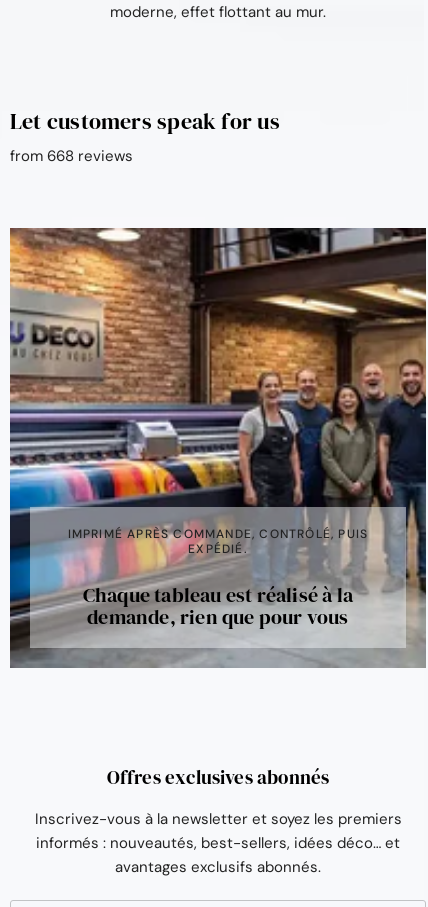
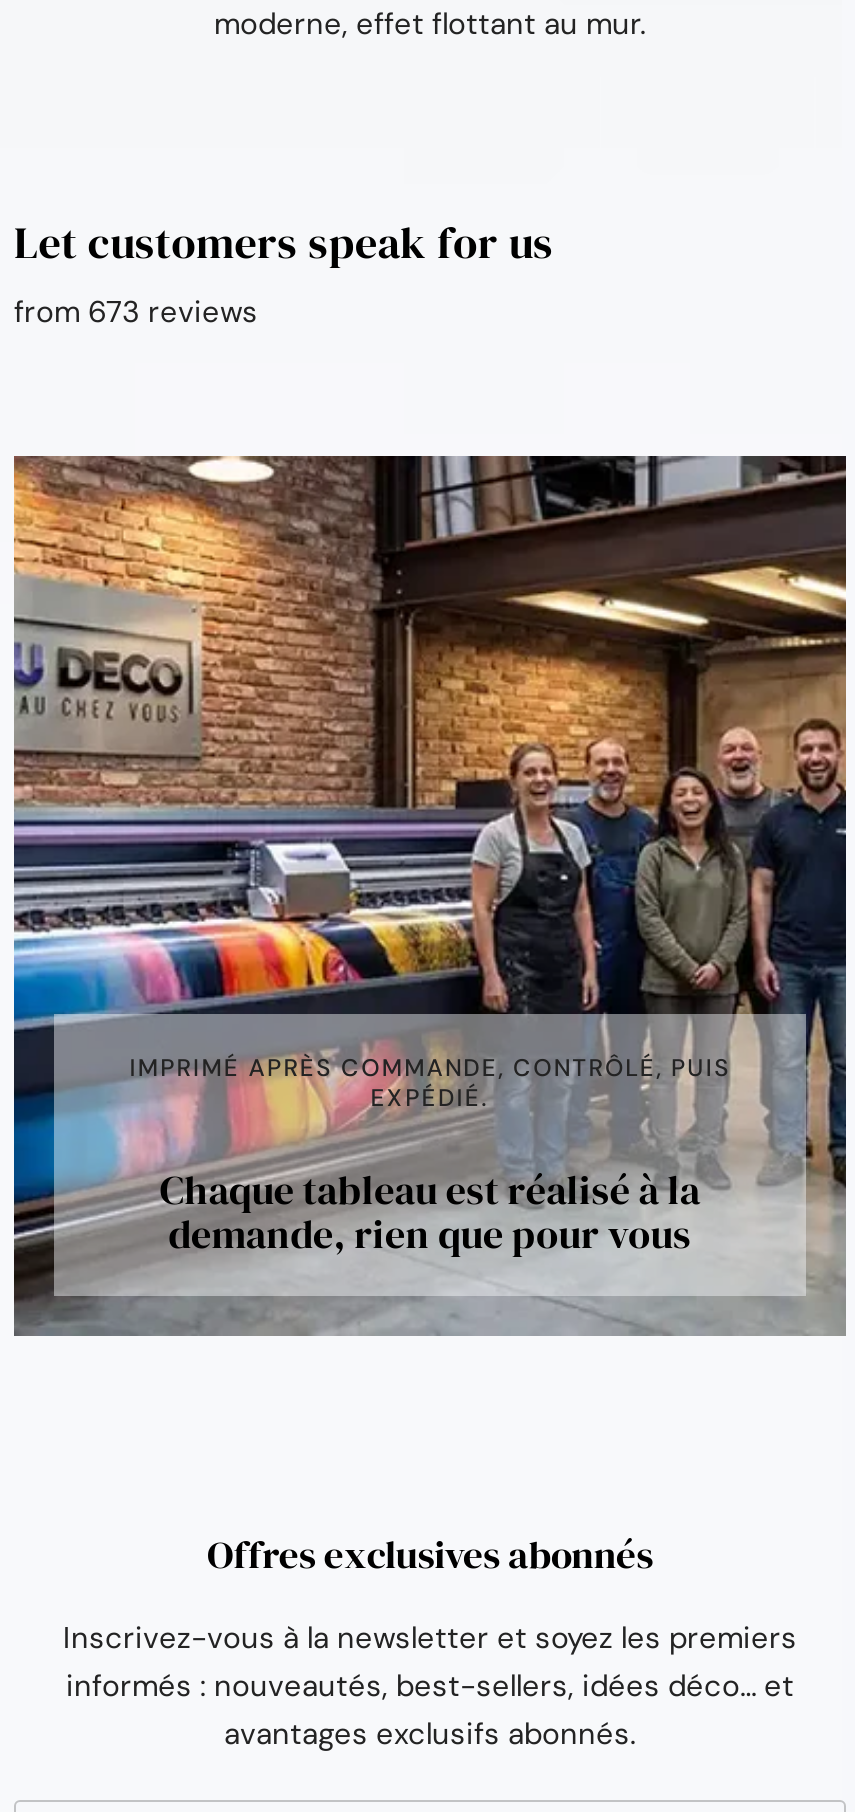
[10,146,133,166] from 668 reviews -> [14,292,258,332] from 673 reviews

